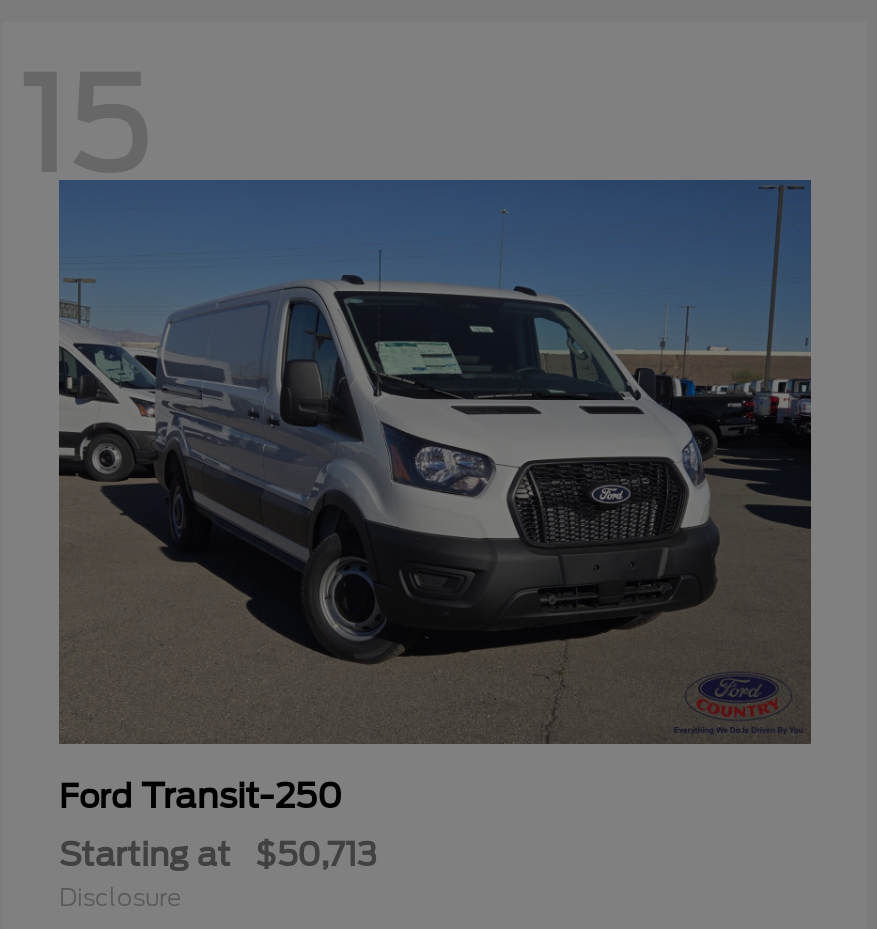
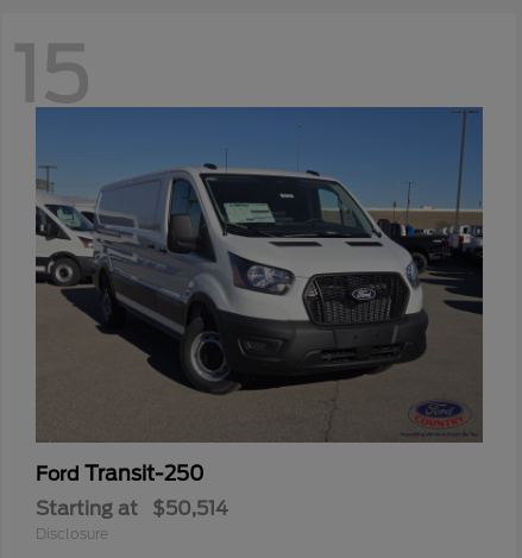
[59,836,377,874] Starting at $50,713 -> [36,497,228,520] Starting at $50,514

